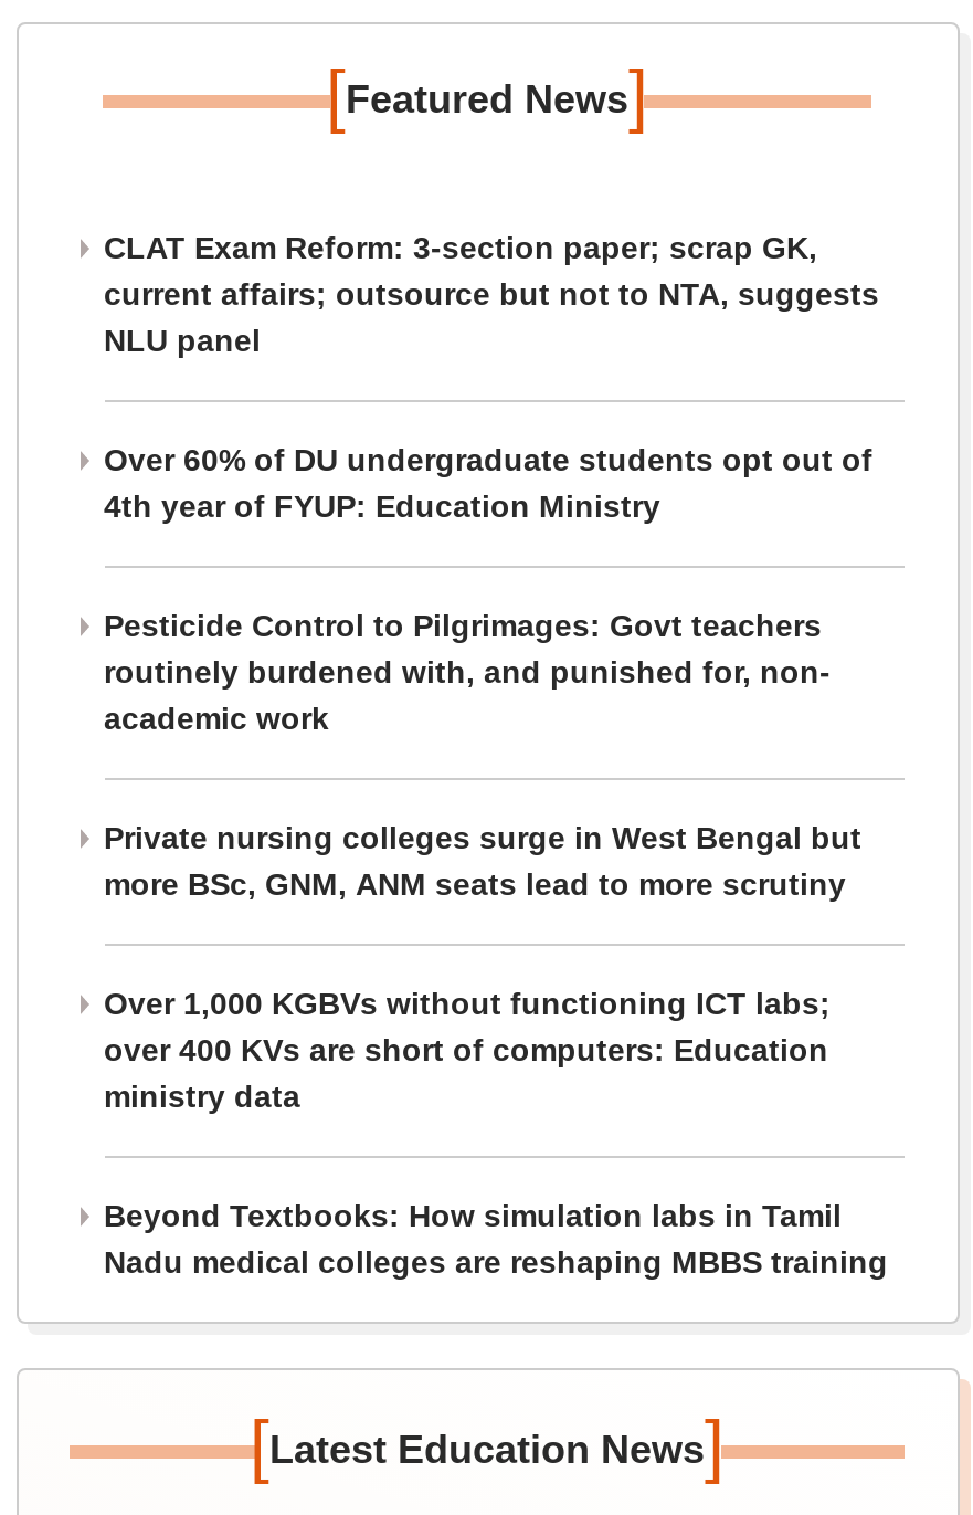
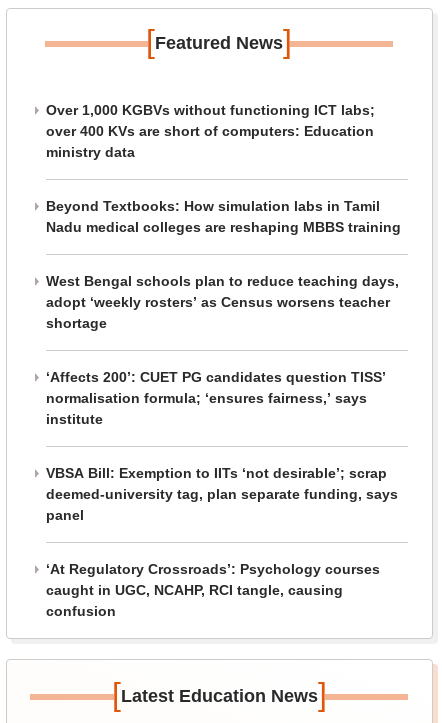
[104,230,879,902] CLAT Exam Reform: 3-section paper; scrap GK, | current affairs; outsource but not to NTA, suggests | NLU panel | Over 60% of DU undergraduate students opt out of | 4th year of FYUP: Education Ministry | Pesticide Control to Pilgrimages: Govt teachers | routinely burdened with, and punished for, non- | academic work | Private nursing colleges surge in West Bengal but | more BSc, GNM, ANM seats lead to more scrutiny -> none
moved [104,986,888,1280] -> [45,102,400,235]: Over 1,000 KGBVs without functioning ICT labs; | over 400 KVs are short of computers: Education | ministry data | Beyond Textbooks: How simulation labs in Tamil | Nadu medical colleges are reshaping MBBS training
none -> [45,273,398,619] West Bengal schools plan to reduce teaching days, | adopt ‘weekly rosters’ as Census worsens teacher | shortage | ‘Affects 200’: CUET PG candidates question TISS’ | normalisation formula; ‘ensures fairness,’ says | institute | VBSA Bill: Exemption to IITs ‘not desirable’; scrap | deemed-university tag, plan separate funding, says | panel | ‘At Regulatory Crossroads’: Psychology courses | caught in UGC, NCAHP, RCI tangle, causing | confusion

